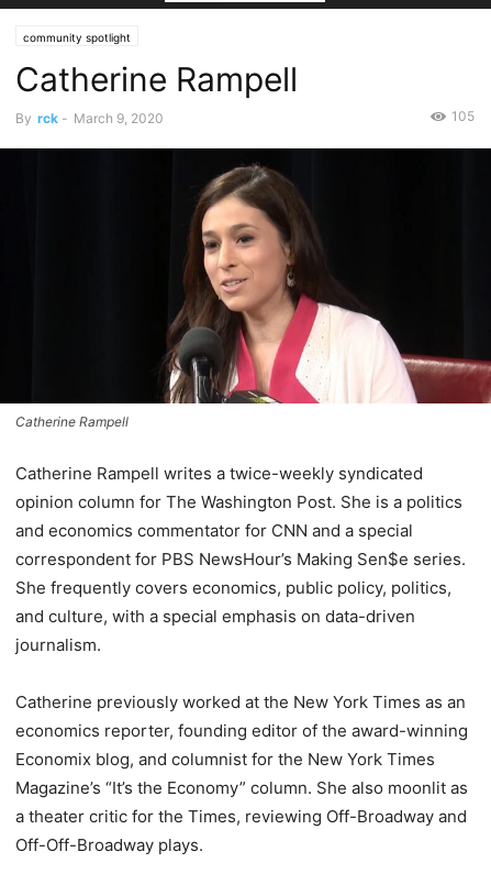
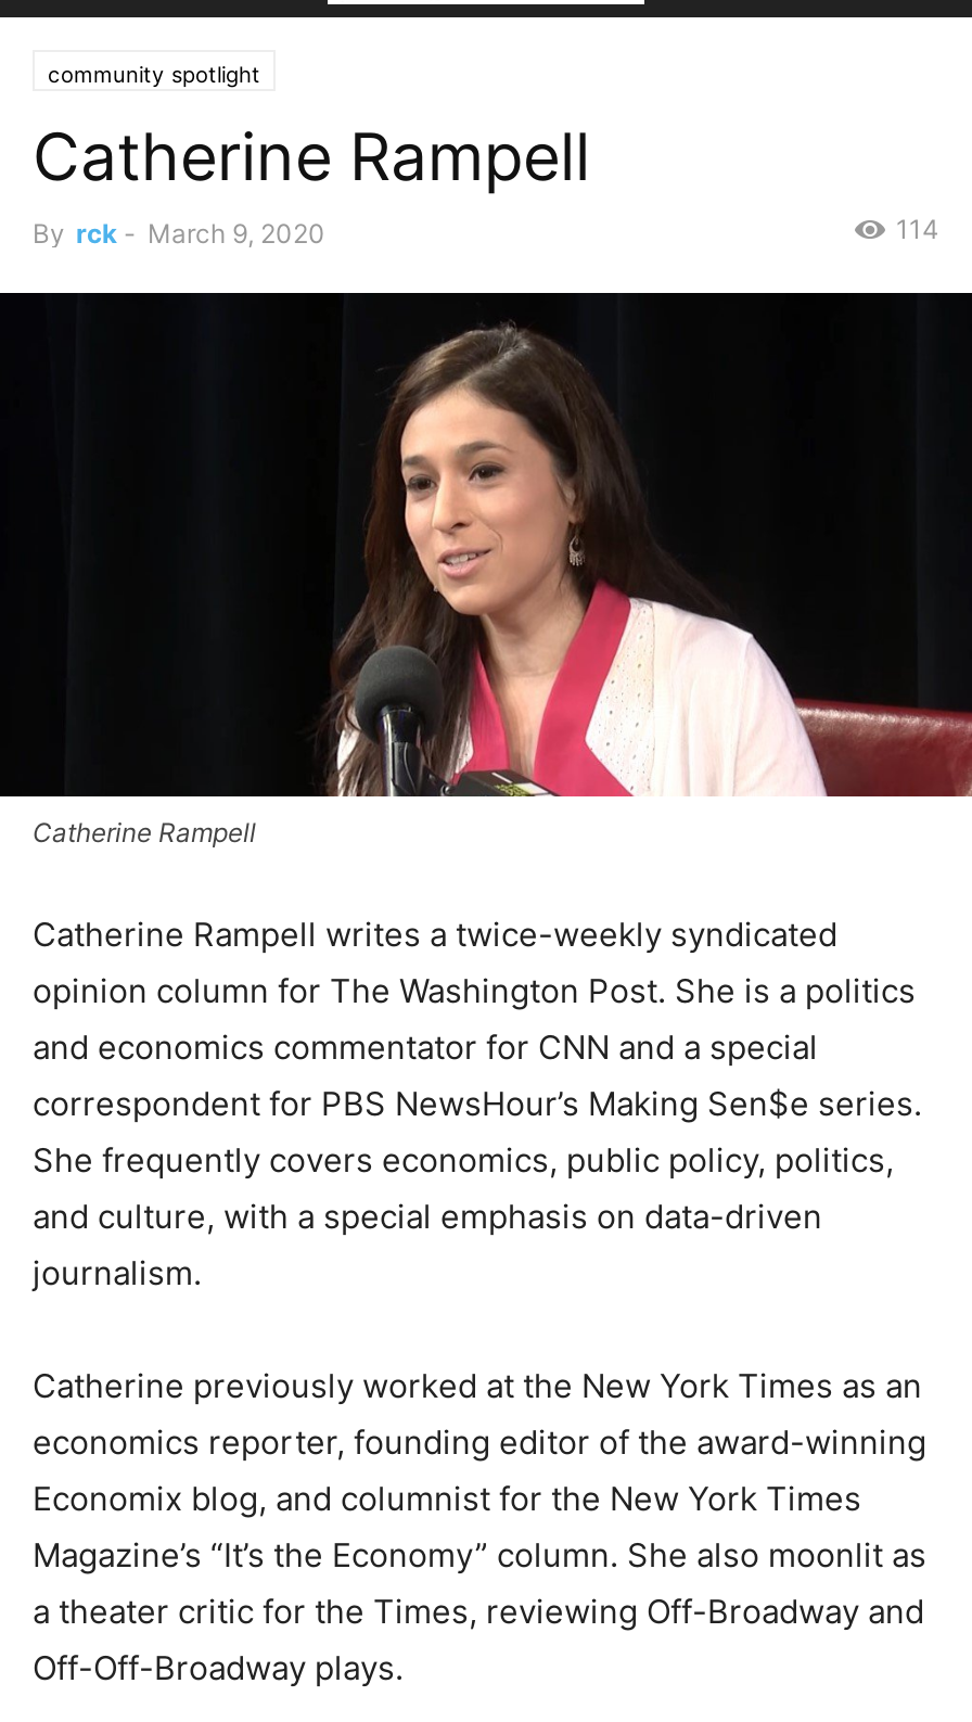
[451,108,475,124] 105 -> [896,213,939,245] 114

